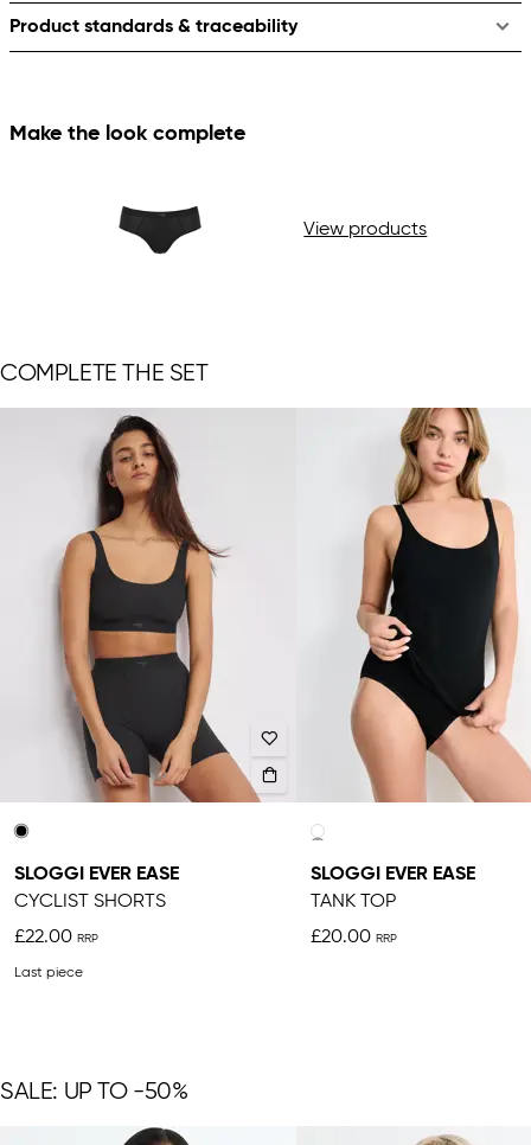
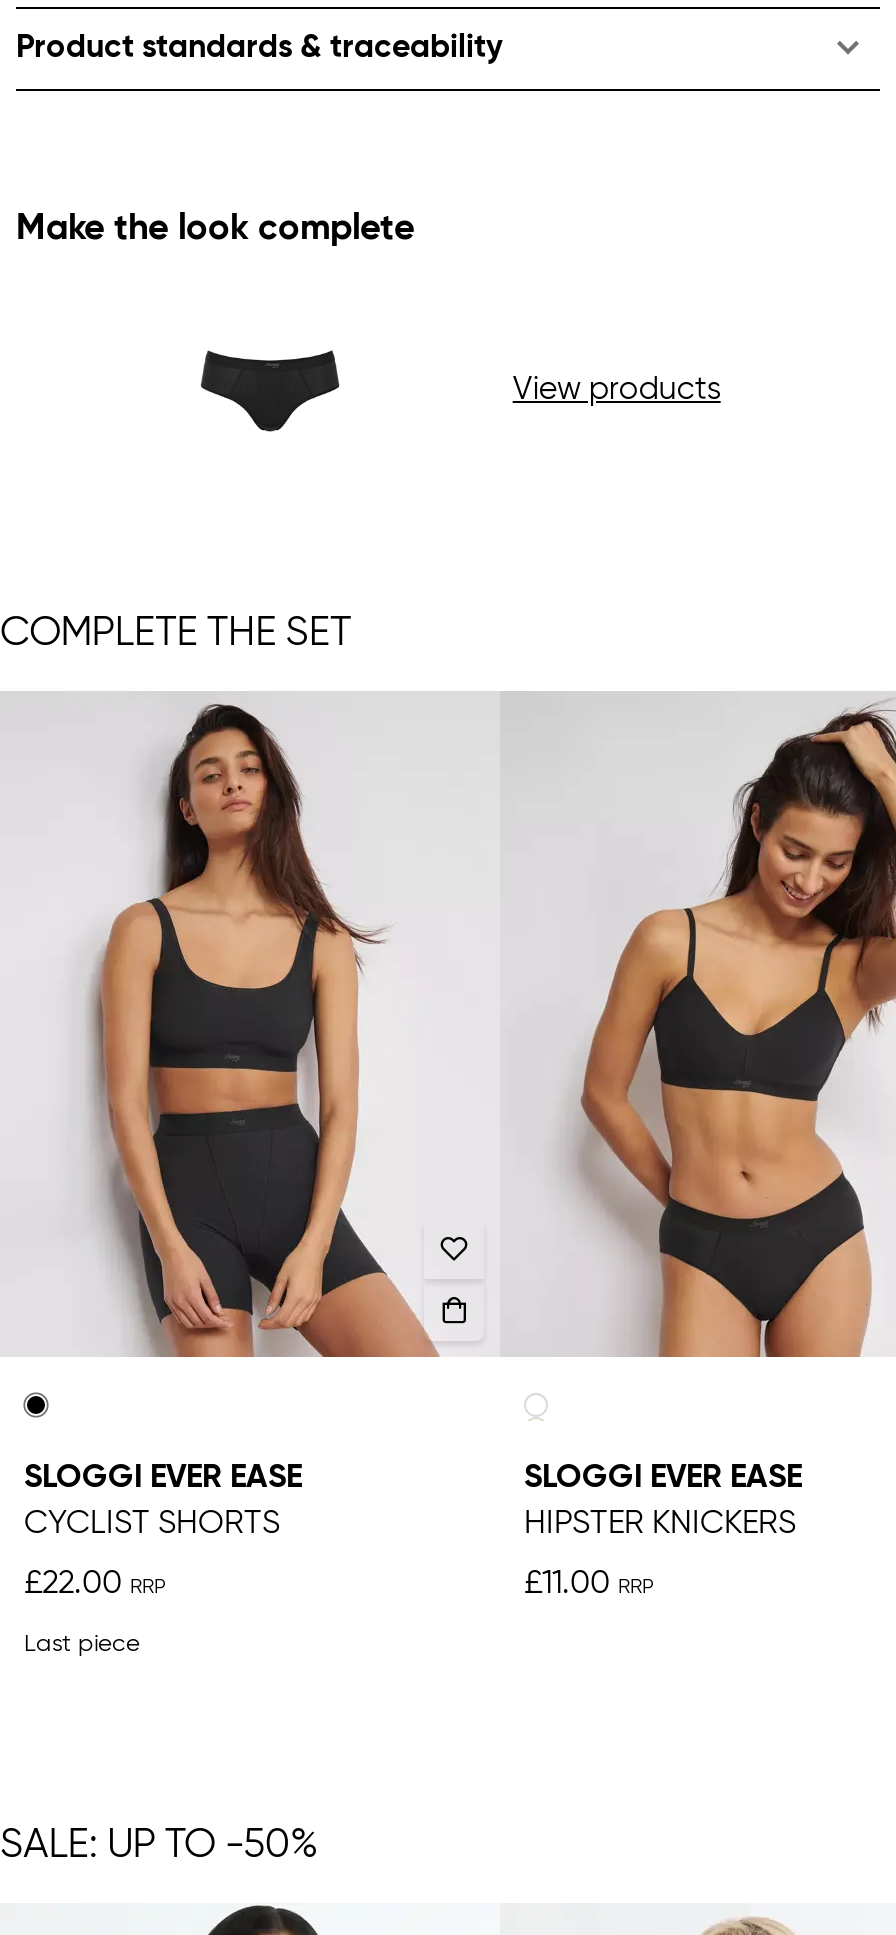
[335,407,527,802] [image] -> [564,691,890,1357] [image]
[311,892,396,911] TANK TOP -> [524,1508,796,1540] HIPSTER KNICKERS
[311,928,371,947] £20.00 -> [524,1568,610,1600] £11.00

